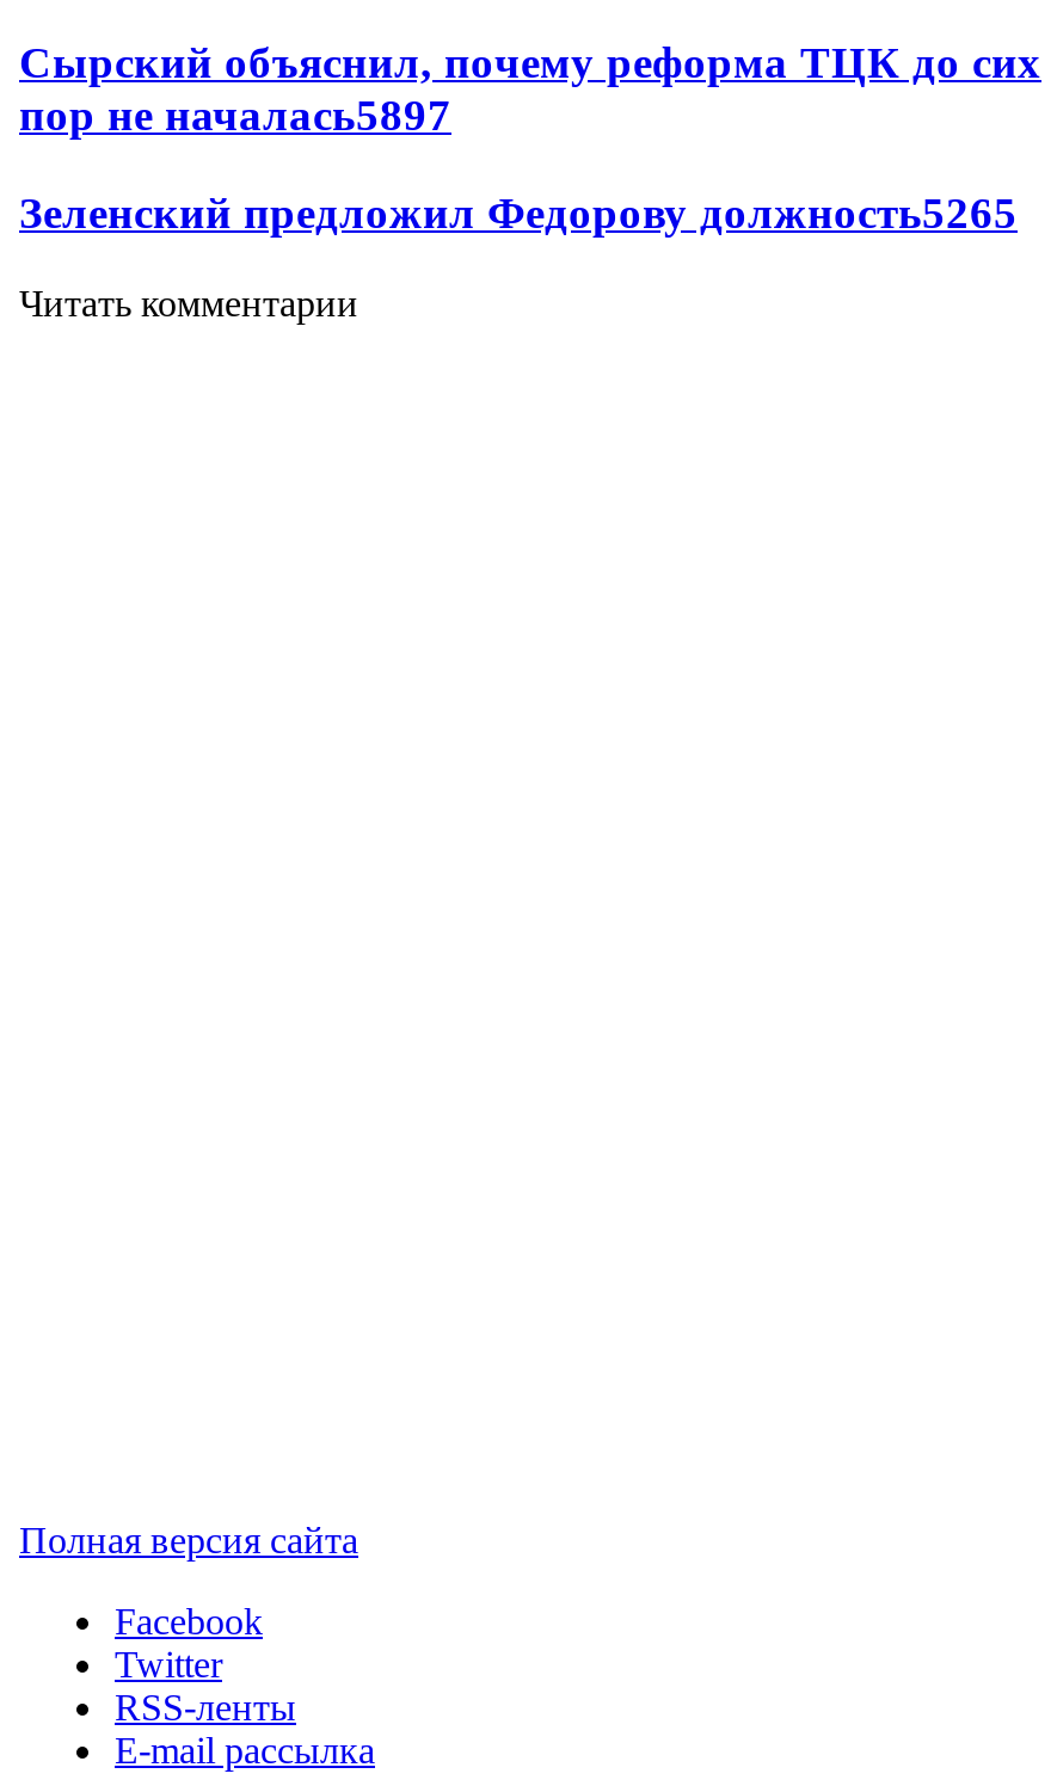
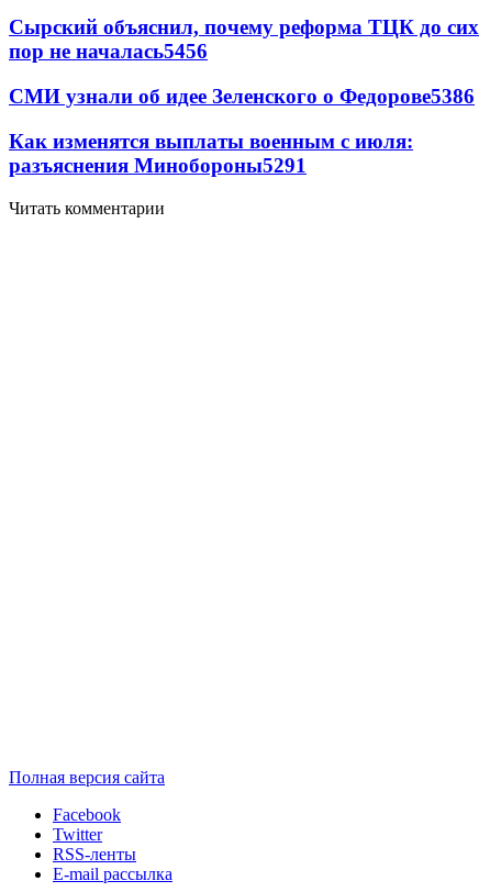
[19,89,1018,237] пор не началась5897 | Зеленский предложил Федорову должность5265 -> [9,40,475,177] пор не началась5456 | СМИ узнали об идее Зеленского о Федорове5386 | Как изменятся выплаты военным с июля: | разъяснения Минобороны5291

